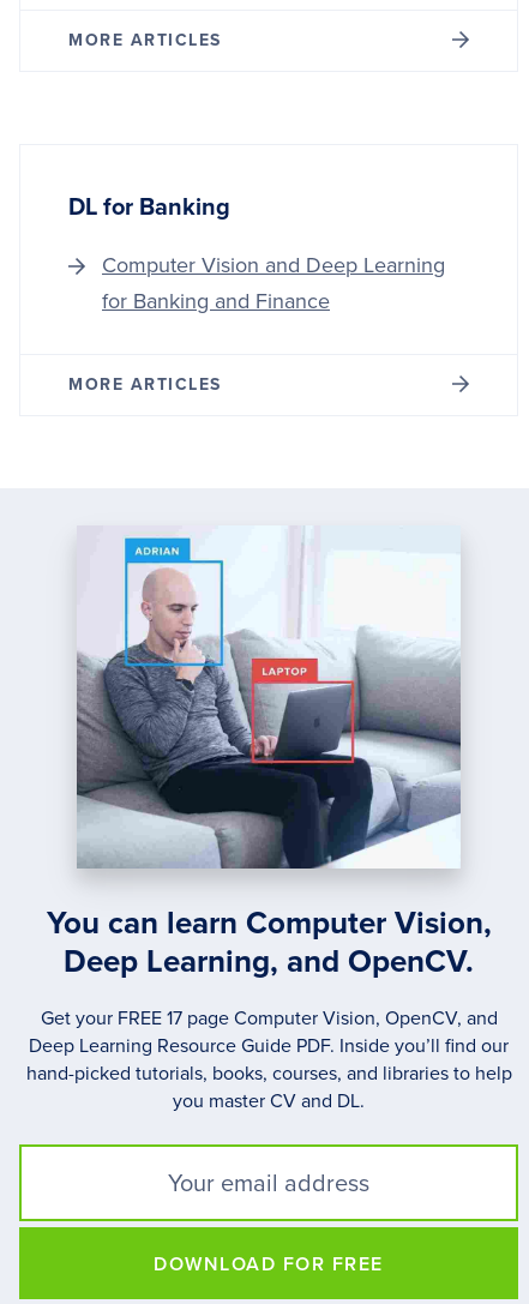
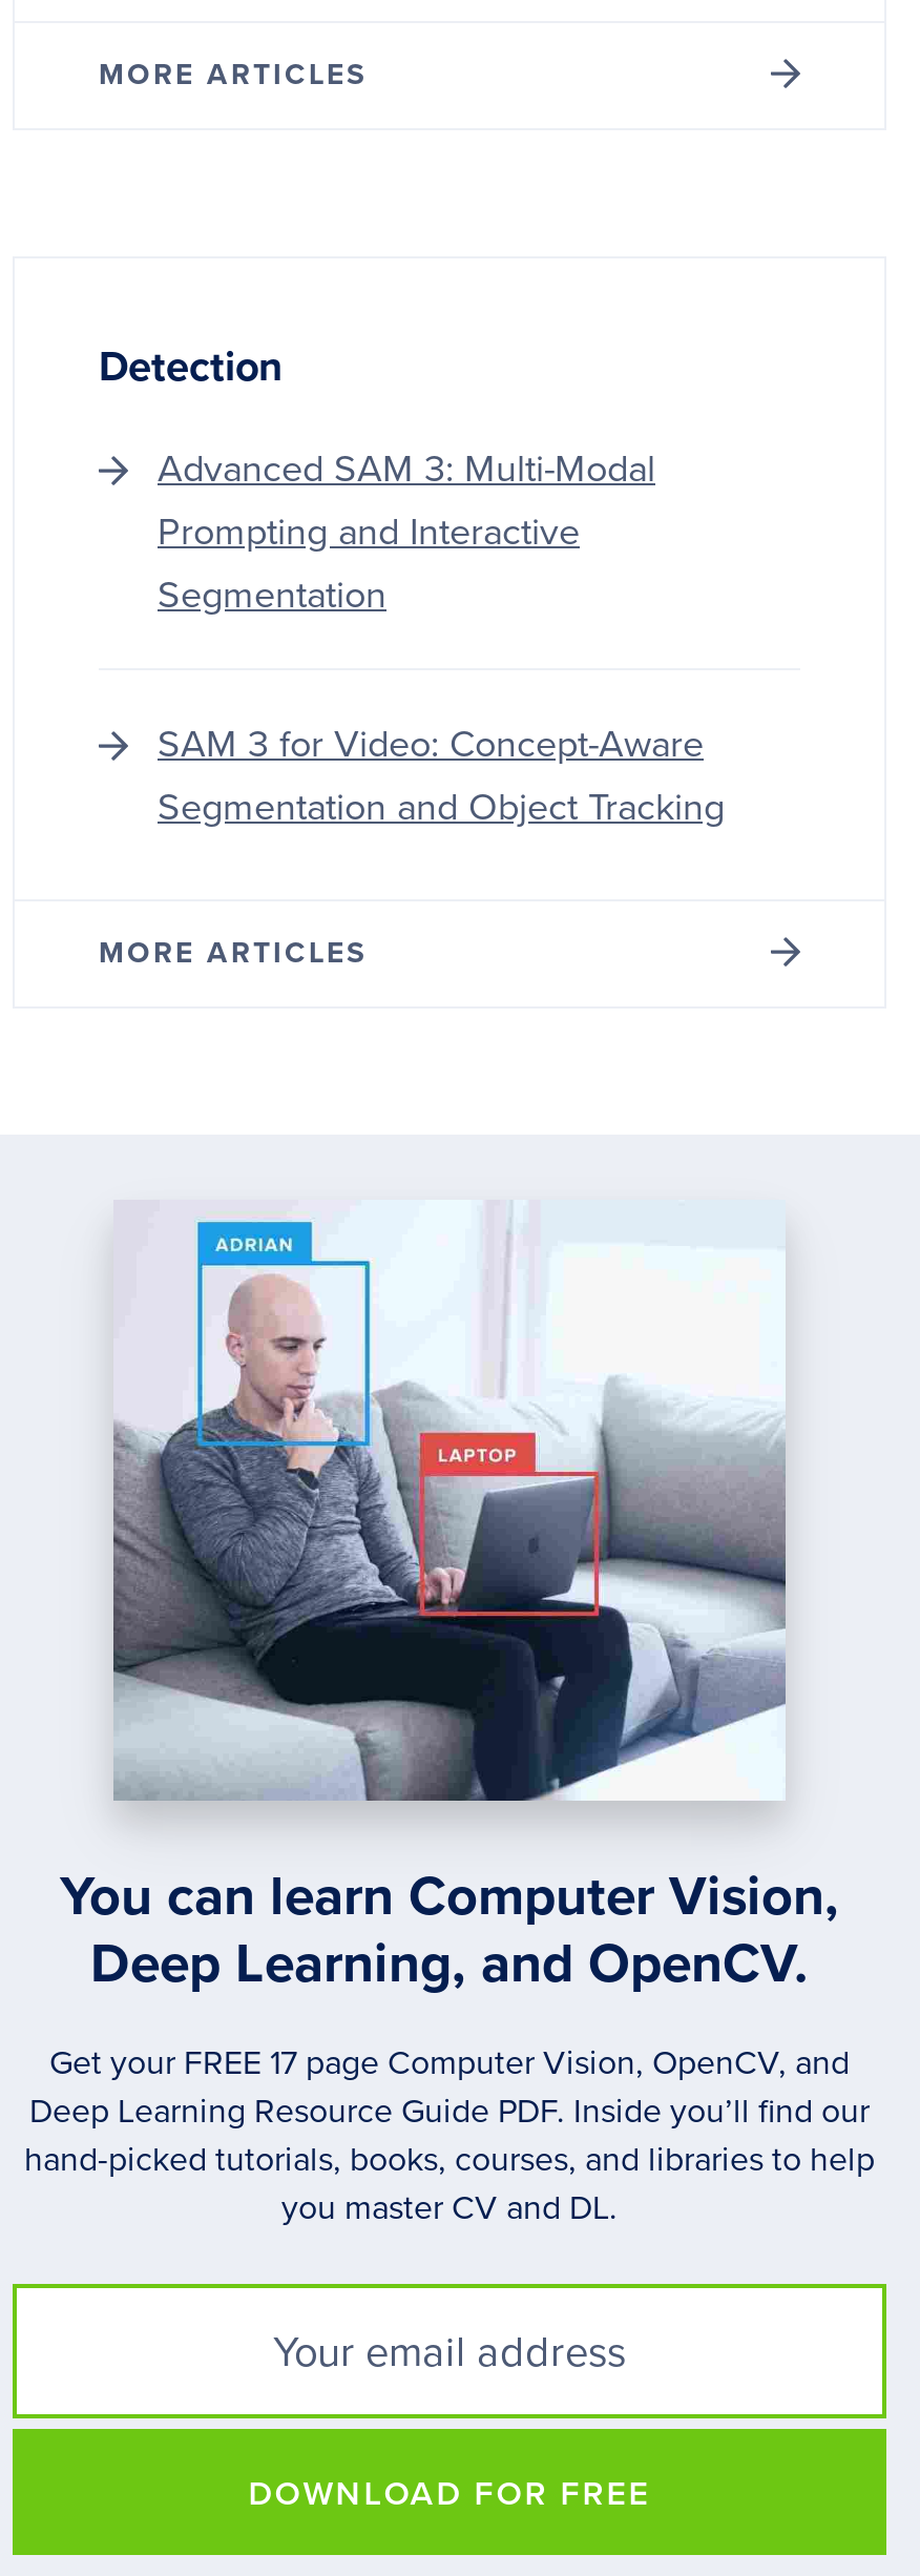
[68,193,445,314] DL for Banking | Computer Vision and Deep Learning | for Banking and Finance -> [99,342,725,830] Detection | Advanced SAM 3: Multi-Modal | Prompting and Interactive | Segmentation | SAM 3 for Video: Concept-Aware | Segmentation and Object Tracking

